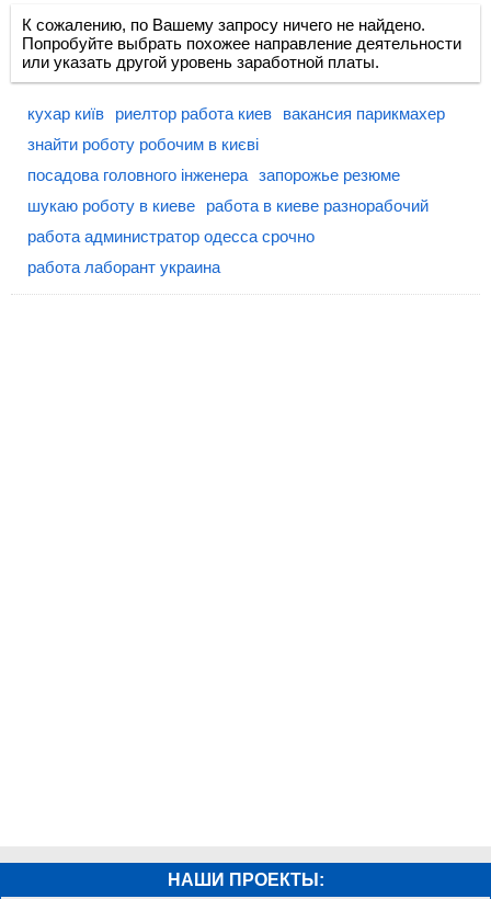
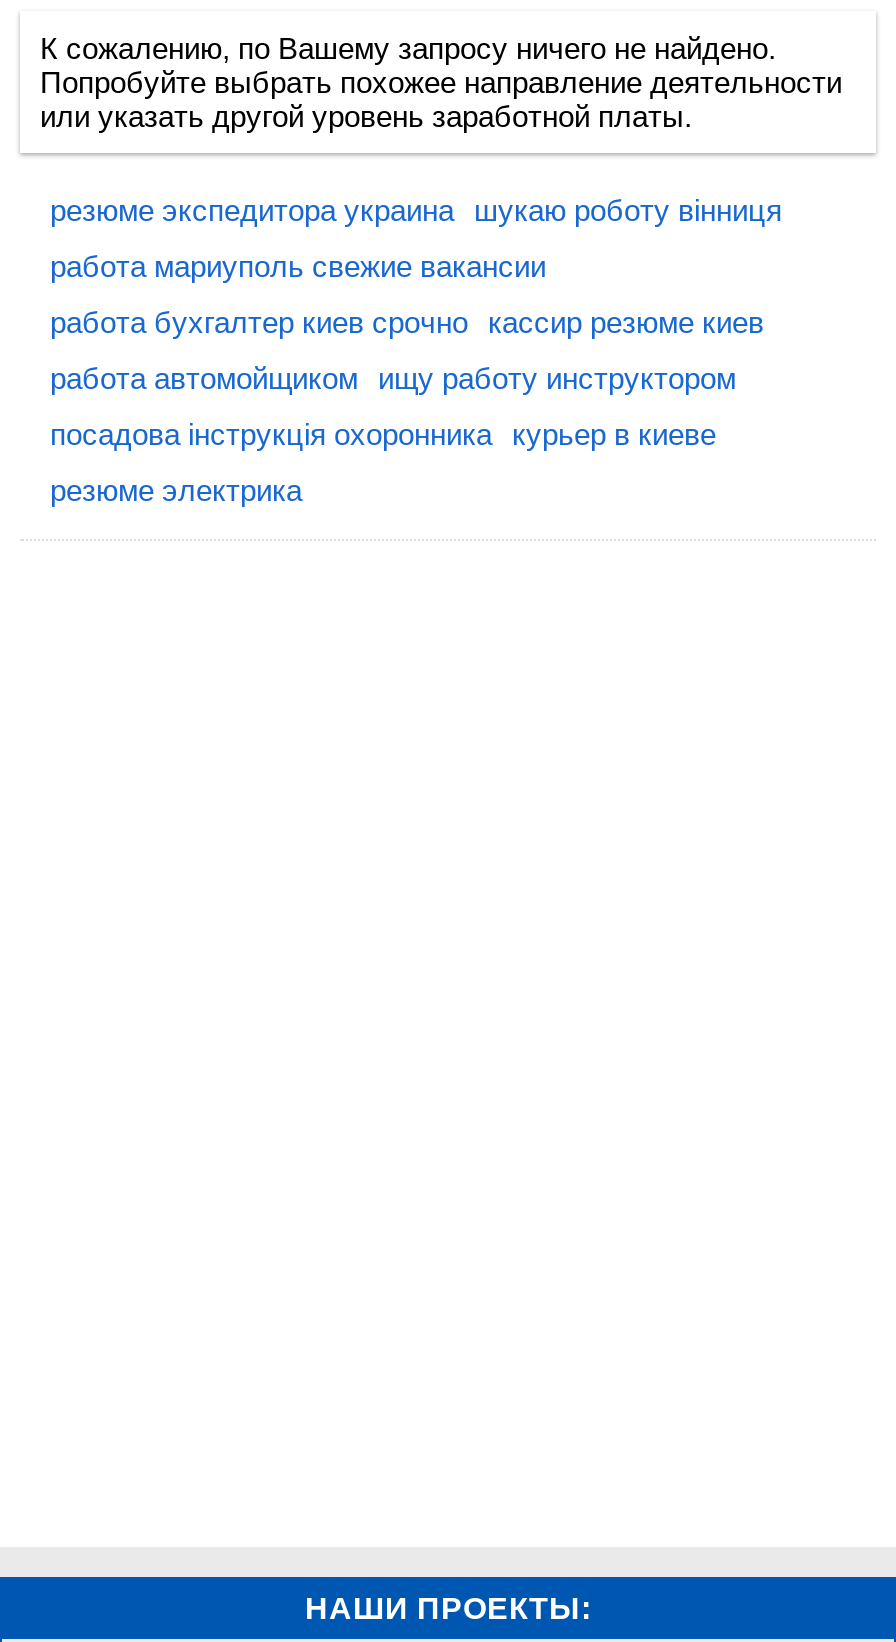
[27,104,445,123] кухар київ риелтор работа киев вакансия парикмахер -> [50,193,782,227] резюме экспедитора украина шукаю роботу вінниця
[27,135,259,153] знайти роботу робочим в києві -> [50,249,546,283] работа мариуполь свежие вакансии
[27,166,400,184] посадова головного інженера запорожье резюме -> [50,305,764,339] работа бухгалтер киев срочно кассир резюме киев
[27,196,429,215] шукаю роботу в киеве работа в киеве разнорабочий -> [50,361,736,395] работа автомойщиком ищу работу инструктором
[27,227,315,246] работа администратор одесса срочно -> [50,417,716,451] посадова інструкція охоронника курьер в киеве
[27,258,220,276] работа лаборант украина -> [50,473,302,507] резюме электрика

